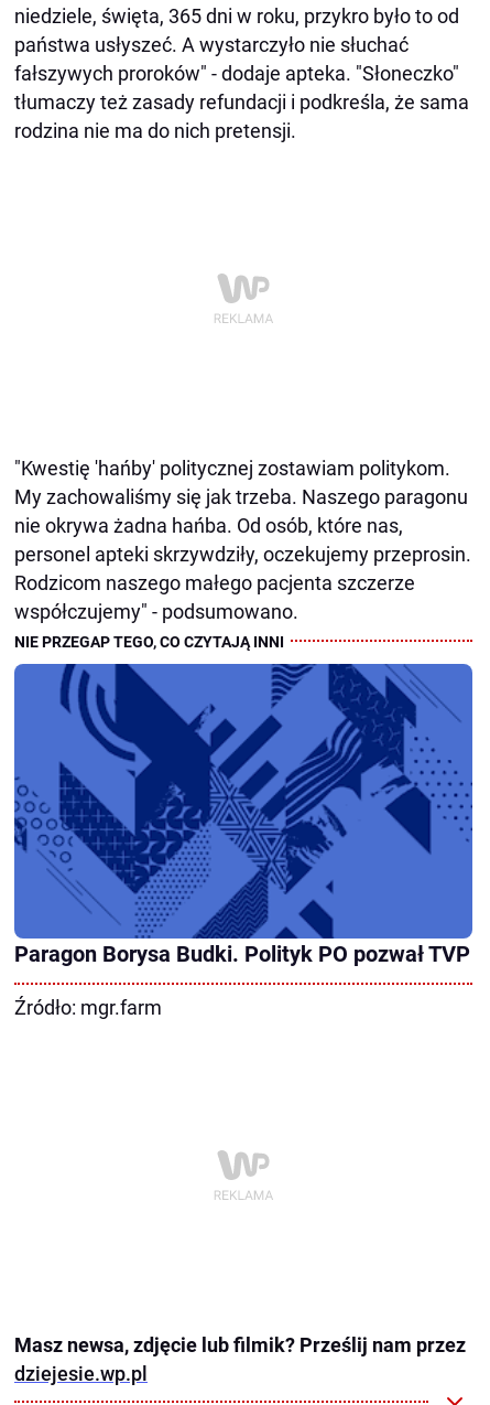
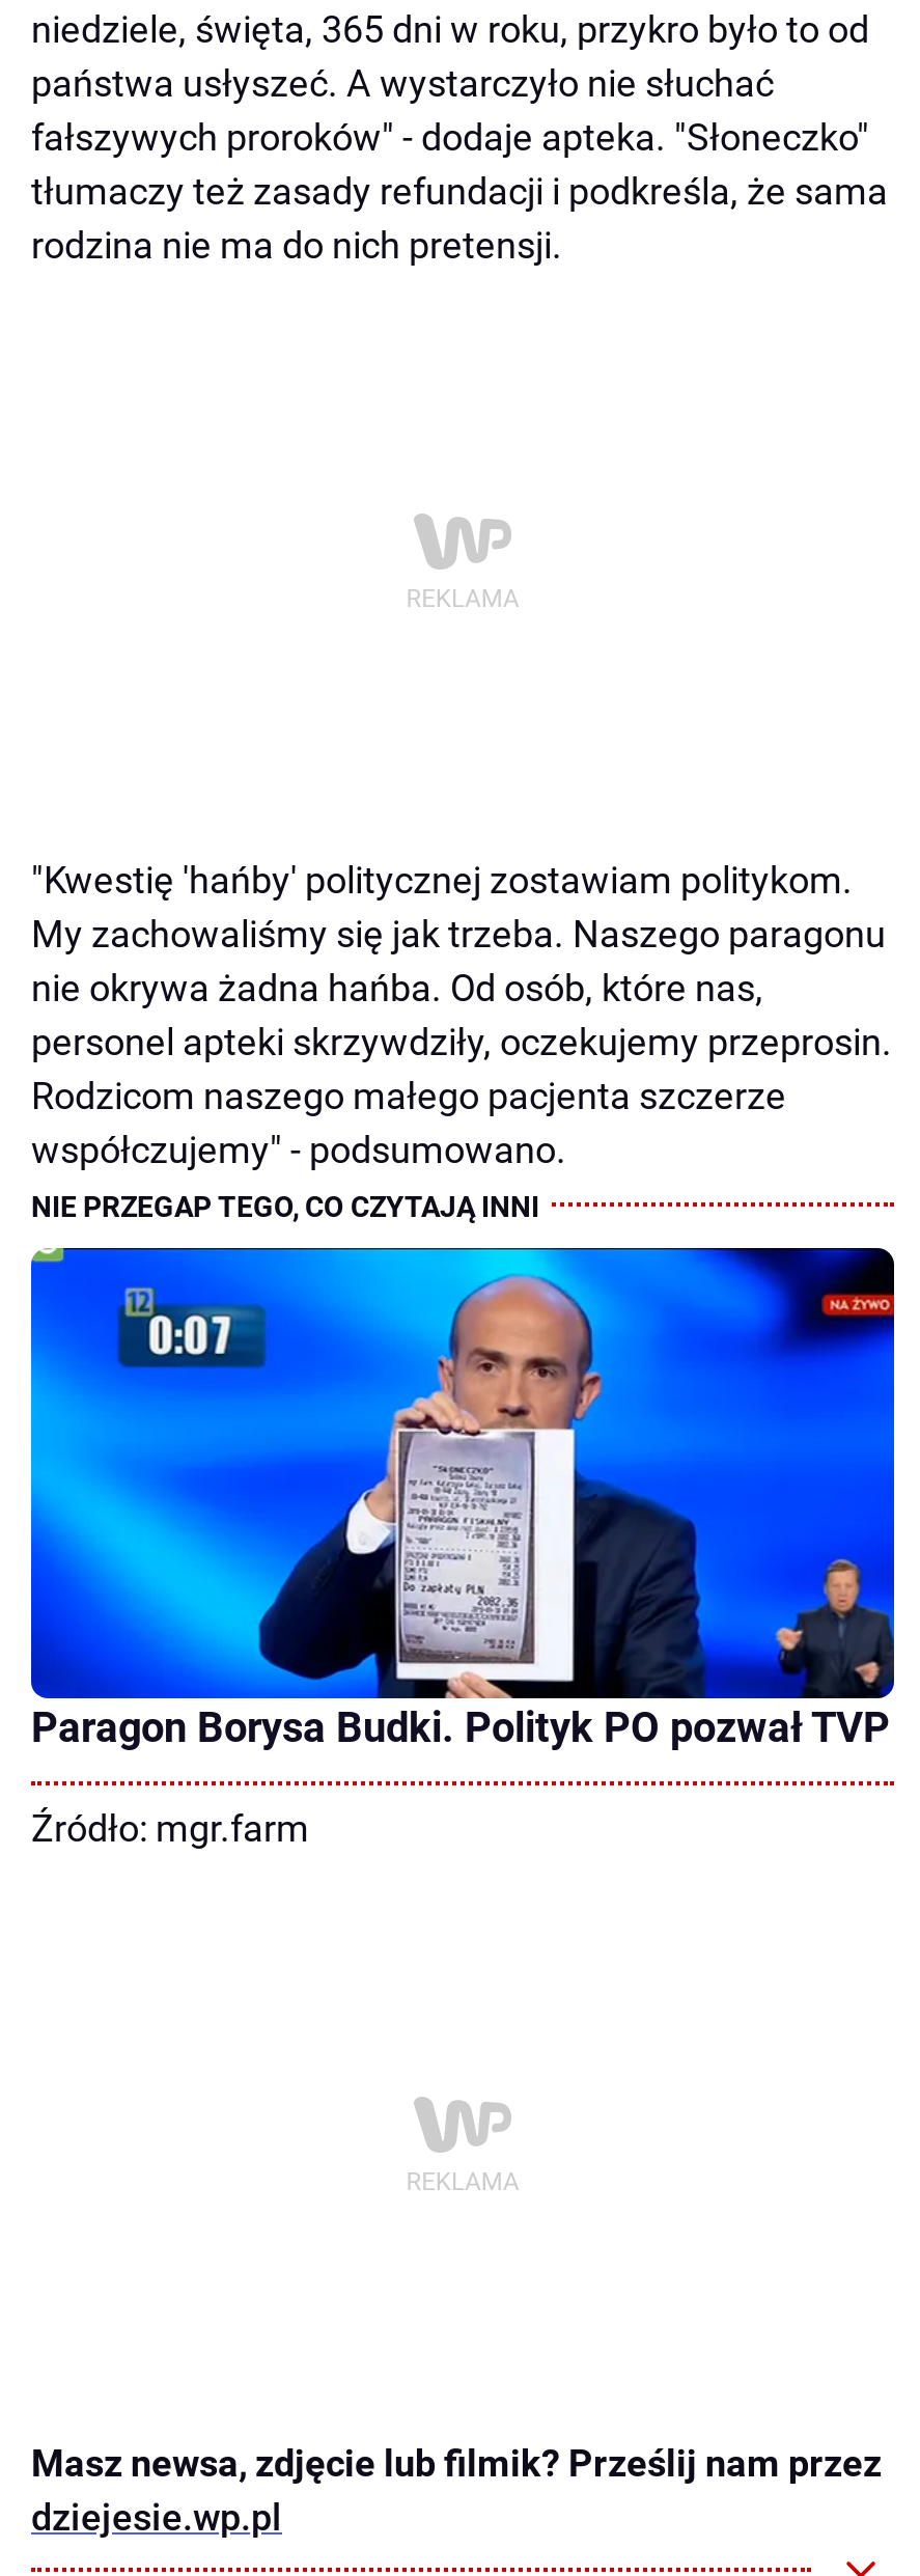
[13,663,473,939] [image] -> [31,1247,896,1699] [image]

